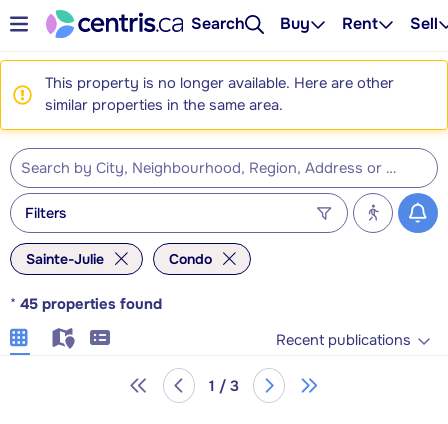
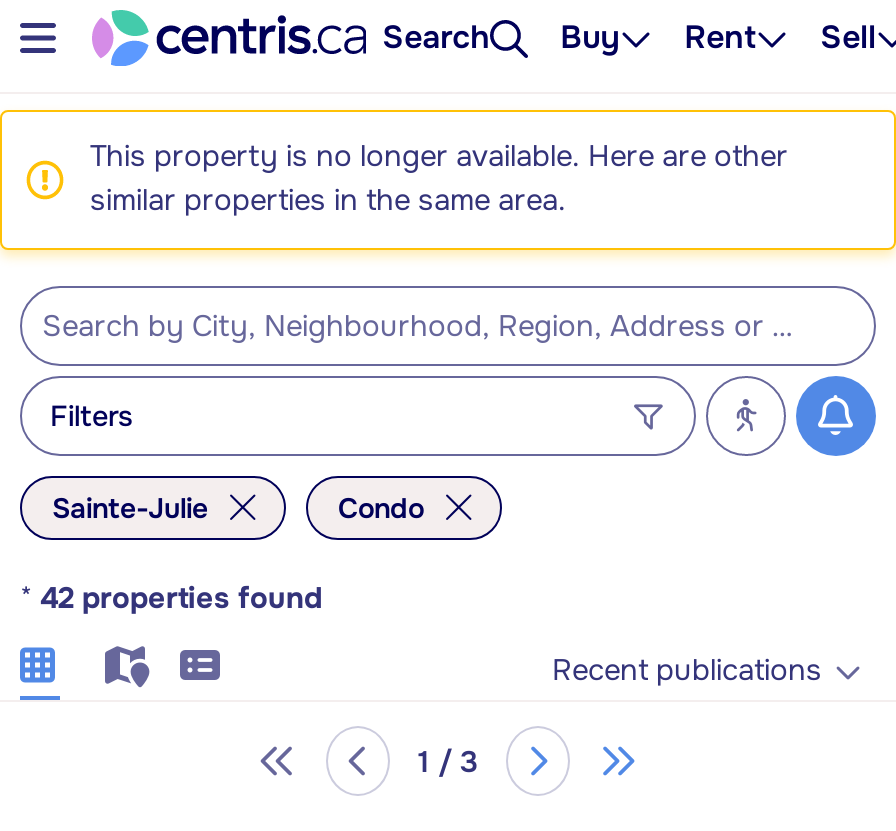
[10,295,162,314] * 45 properties found -> [20,580,322,618] * 42 properties found

